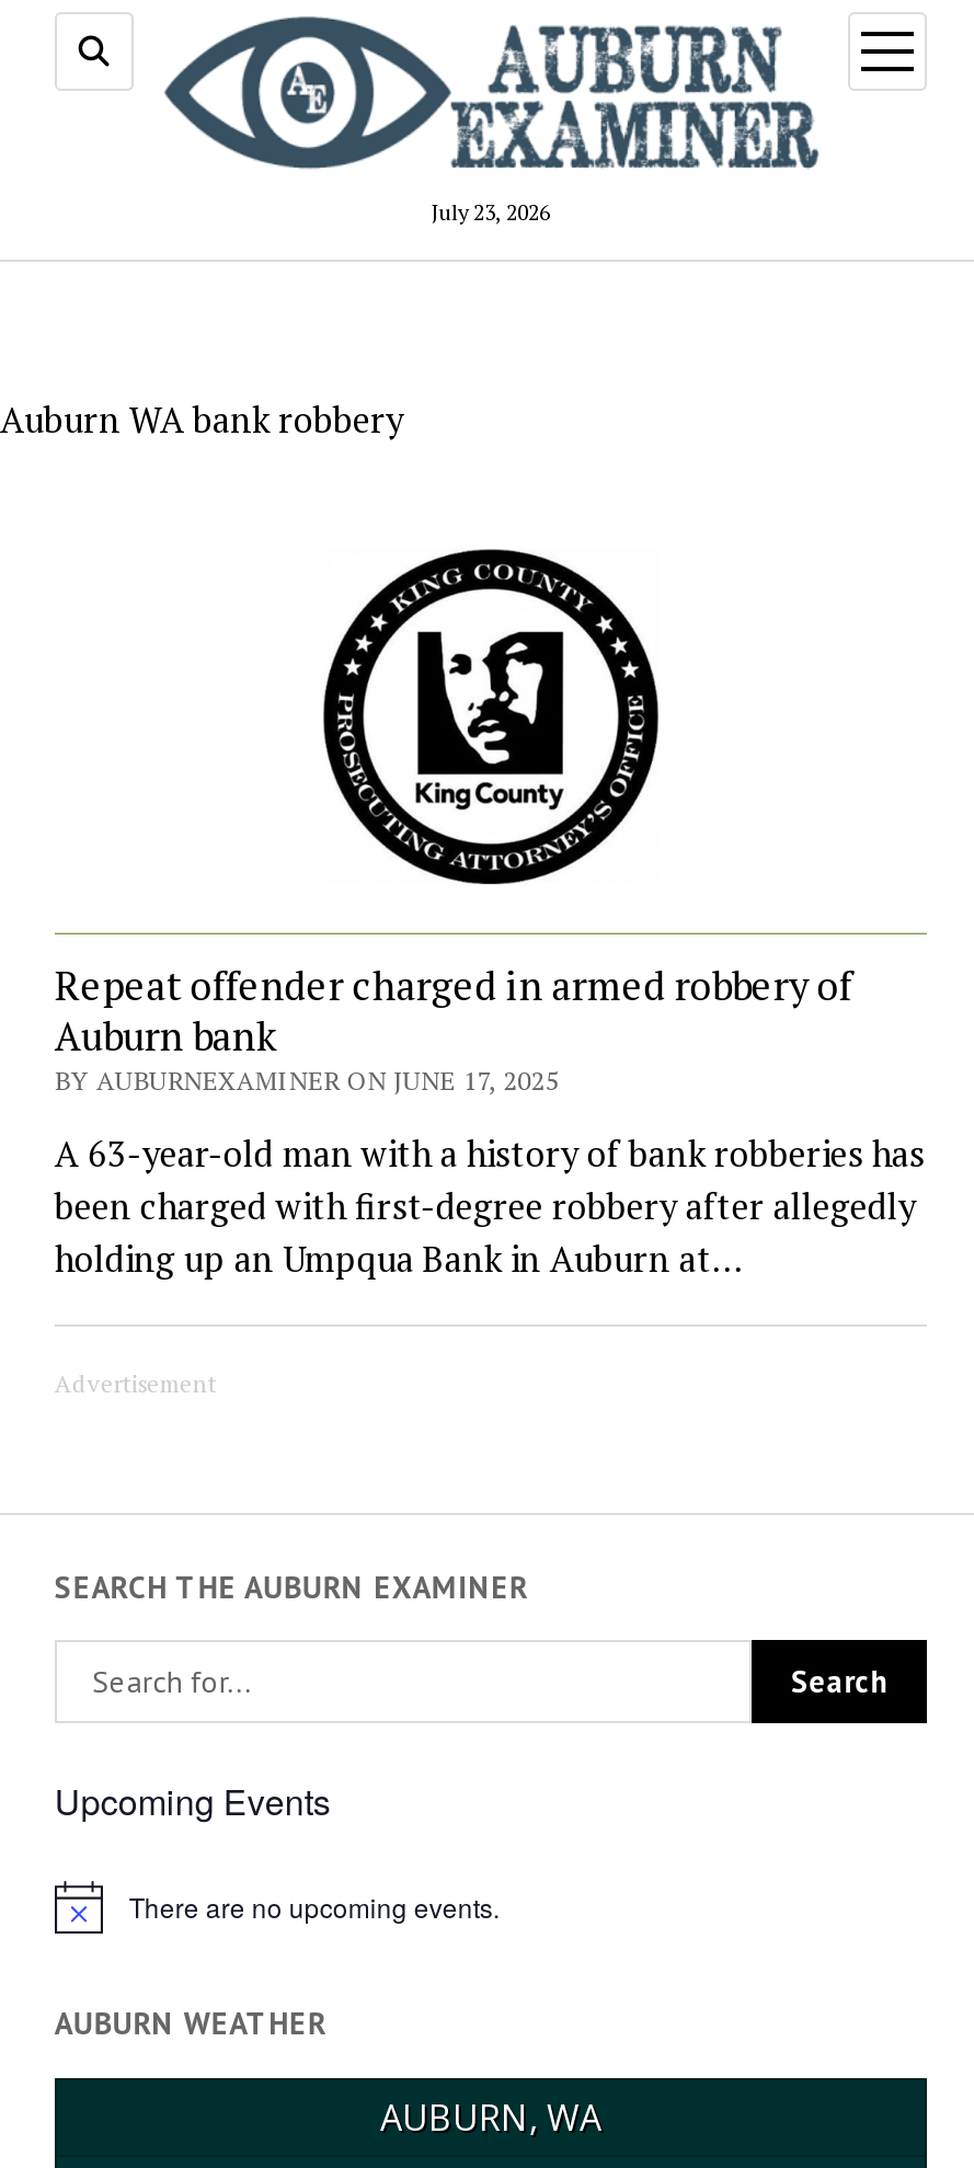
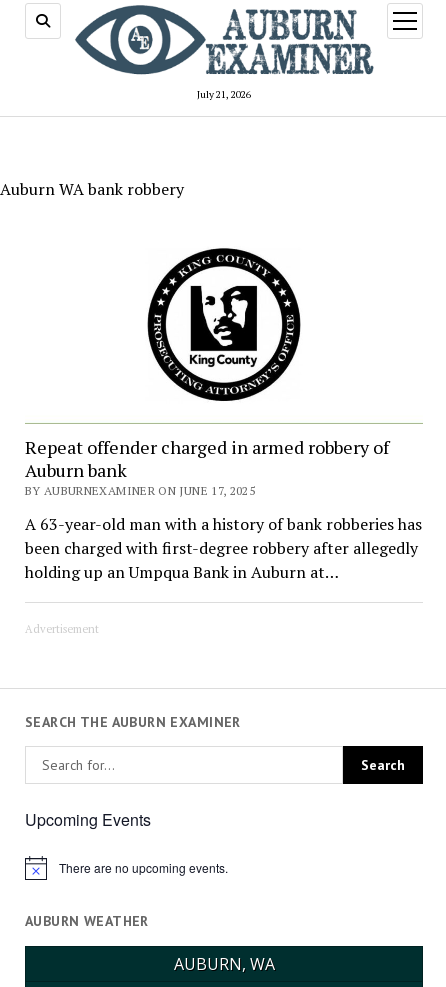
[432,197,550,226] July 23, 2026 -> [197,87,251,100] July 21, 2026

